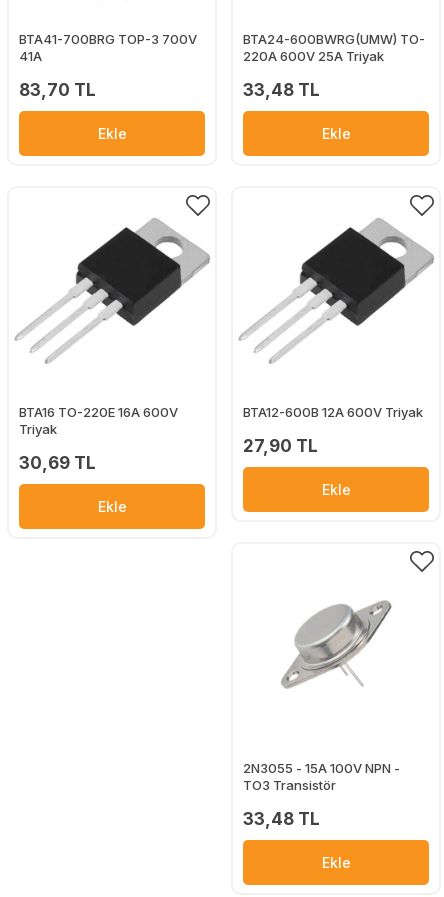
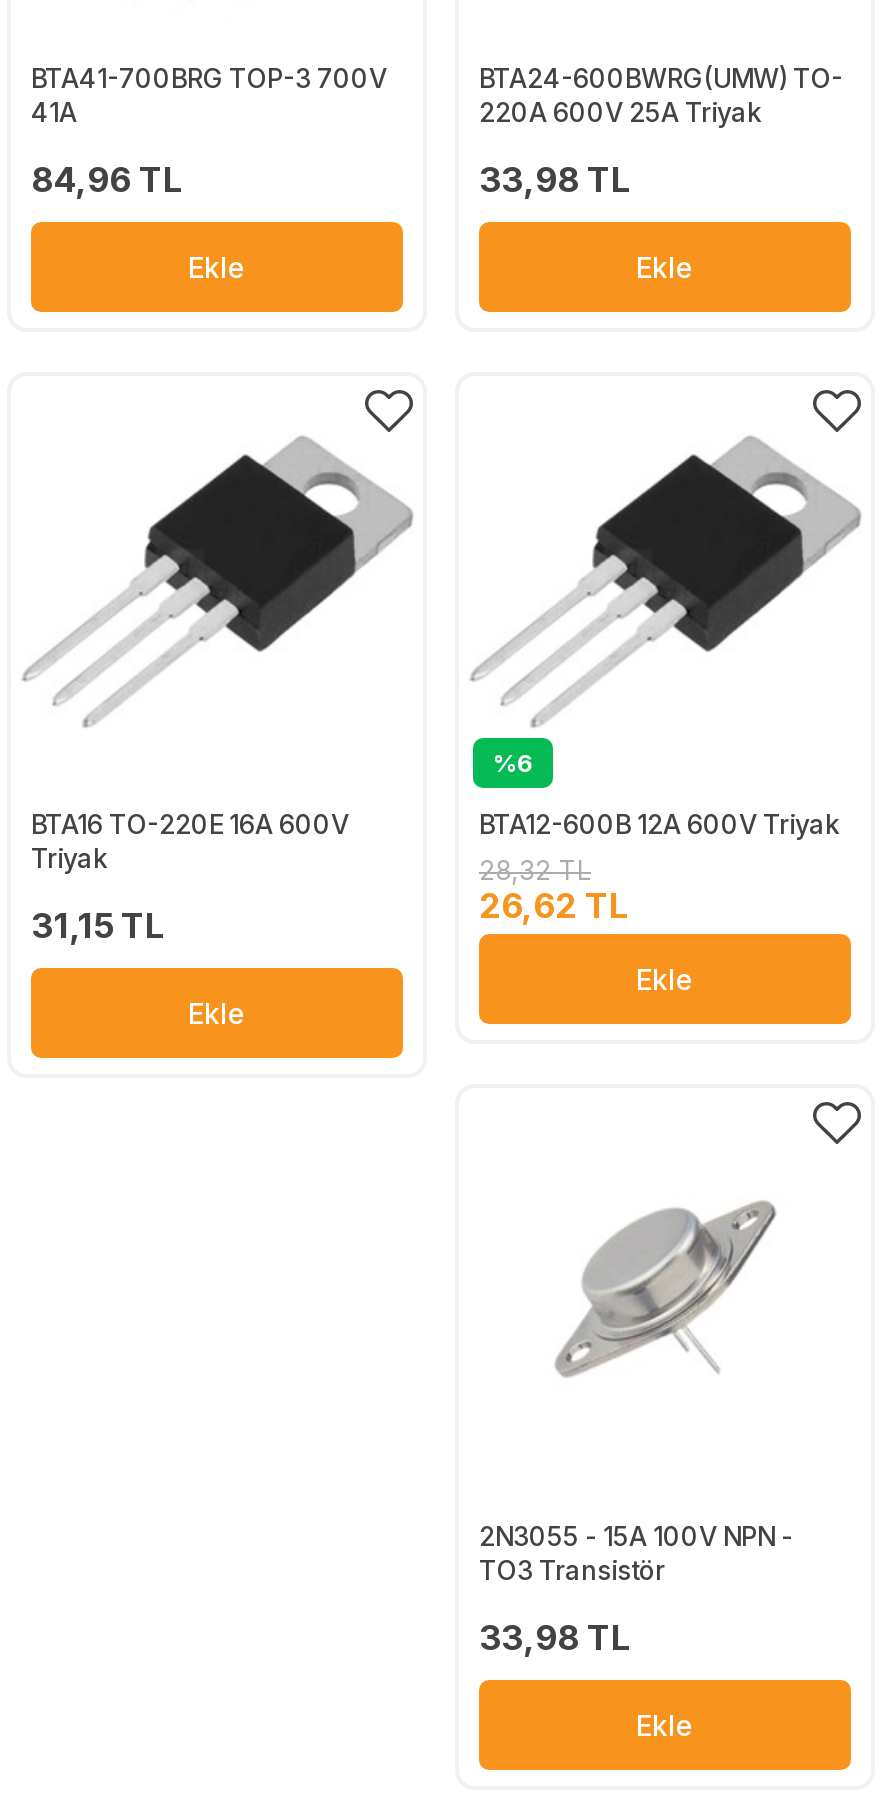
[19,80,96,100] 83,70 TL -> [31,160,183,200] 84,96 TL
[243,80,320,100] 33,48 TL -> [479,160,631,200] 33,98 TL
none -> [493,748,533,778] %6
[243,436,318,456] 27,90 TL -> [479,854,629,926] 28,32 TL | 26,62 TL
[19,453,96,473] 30,69 TL -> [31,906,165,946] 31,15 TL
[243,809,320,829] 33,48 TL -> [479,1618,631,1658] 33,98 TL

